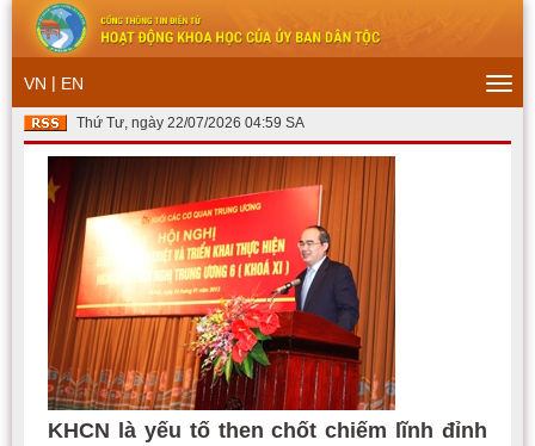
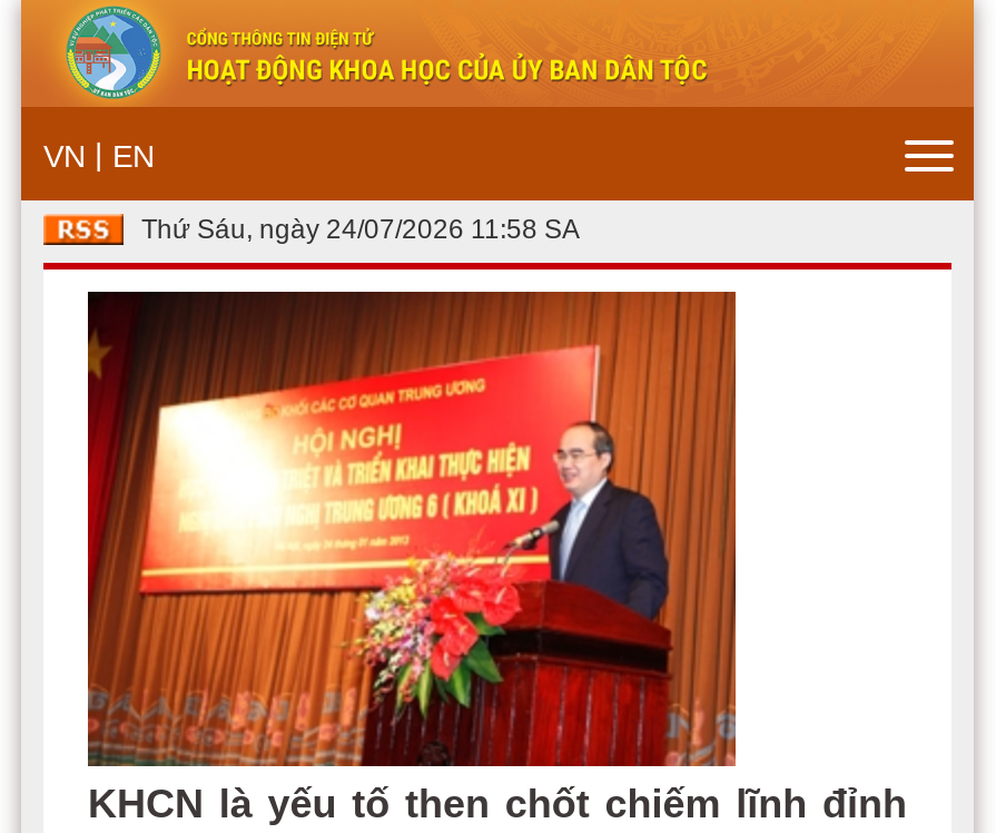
[76,115,305,132] Thứ Tư, ngày 22/07/2026 04:59 SA -> [141,215,580,246] Thứ Sáu, ngày 24/07/2026 11:58 SA

